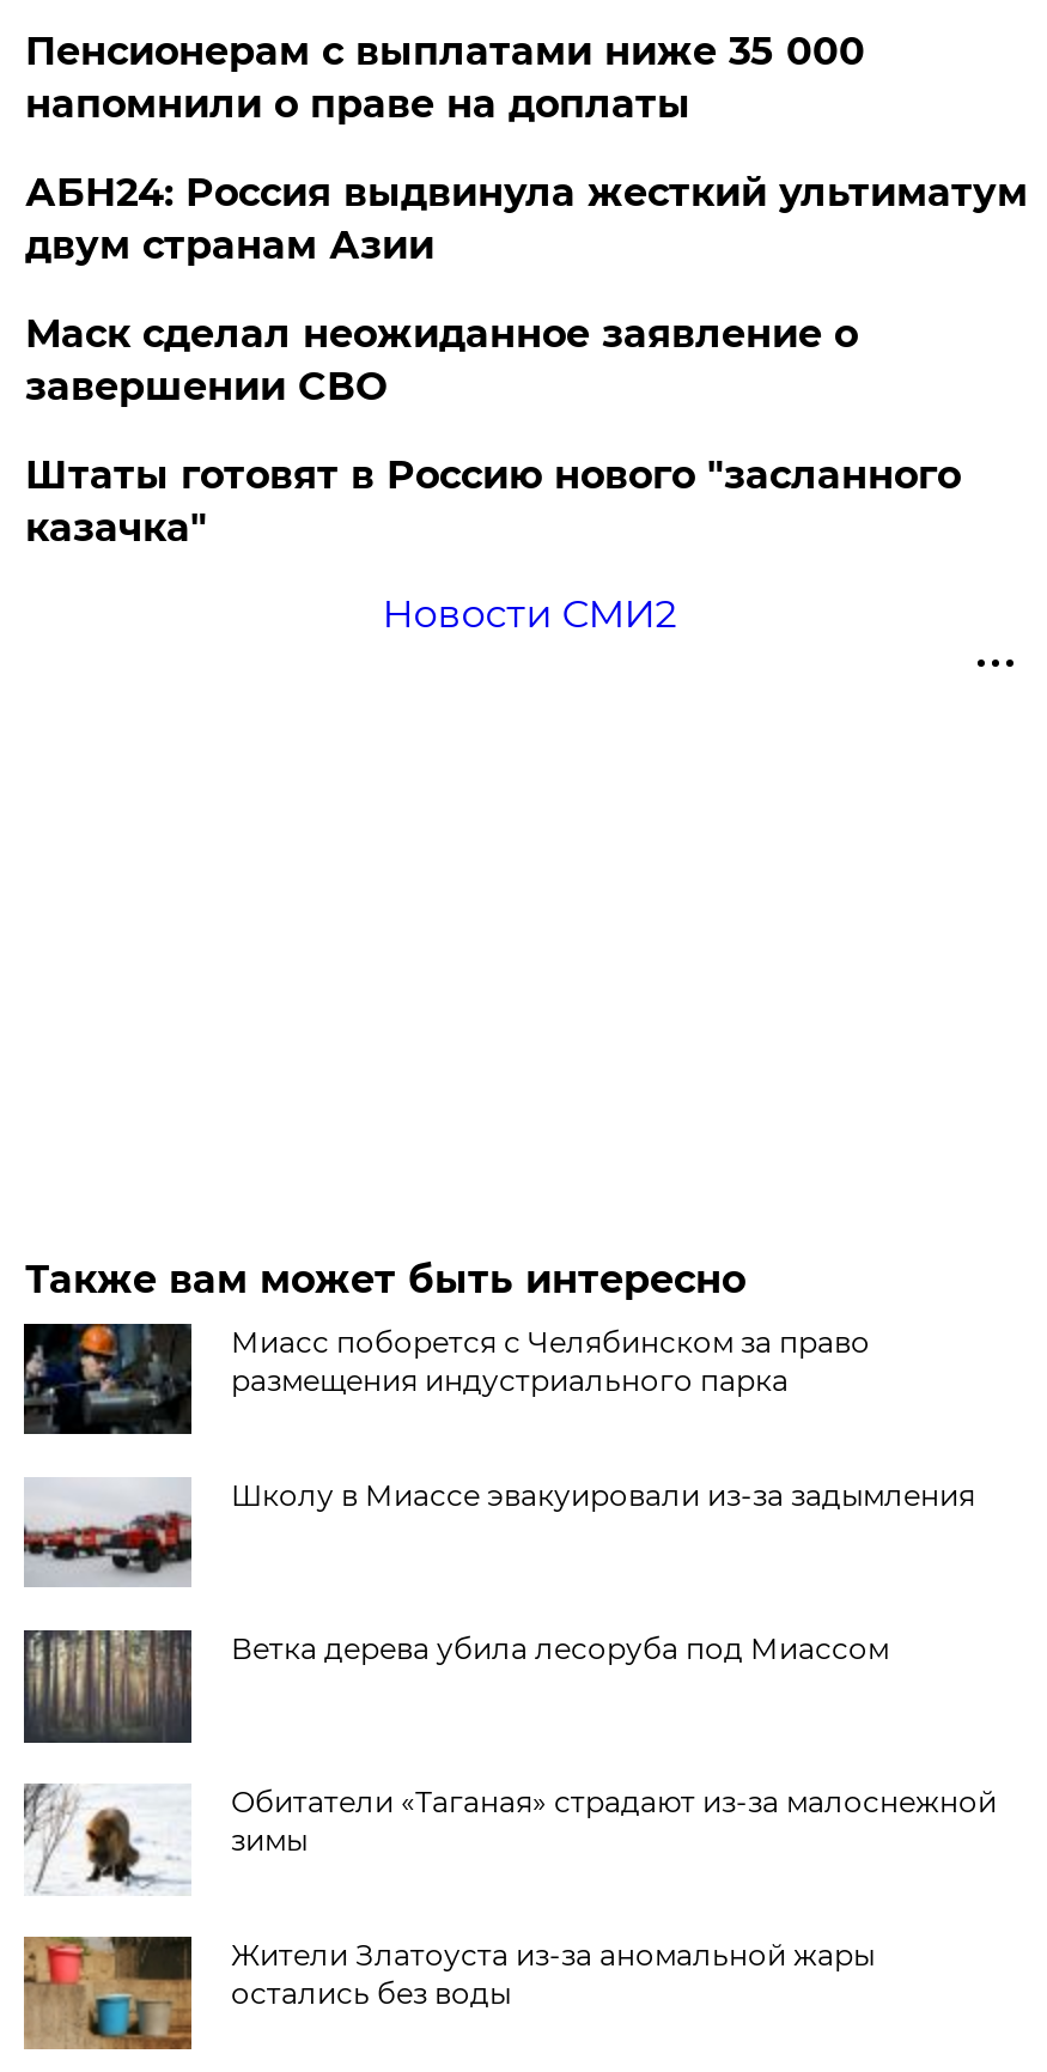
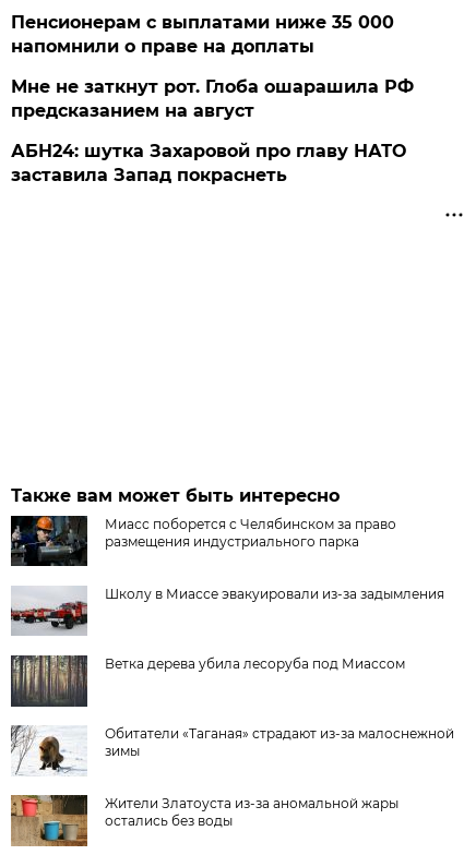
[25,170,1028,637] АБН24: Россия выдвинула жесткий ультиматум | двум странам Азии | Маск сделал неожиданное заявление о | завершении СВО | Штаты готовят в Россию нового "засланного | казачка" | Новости СМИ2 -> [11,76,414,185] Мне не заткнут рот. Глоба ошарашила РФ | предсказанием на август | АБН24: шутка Захаровой про главу НАТО | заставила Запад покраснеть

